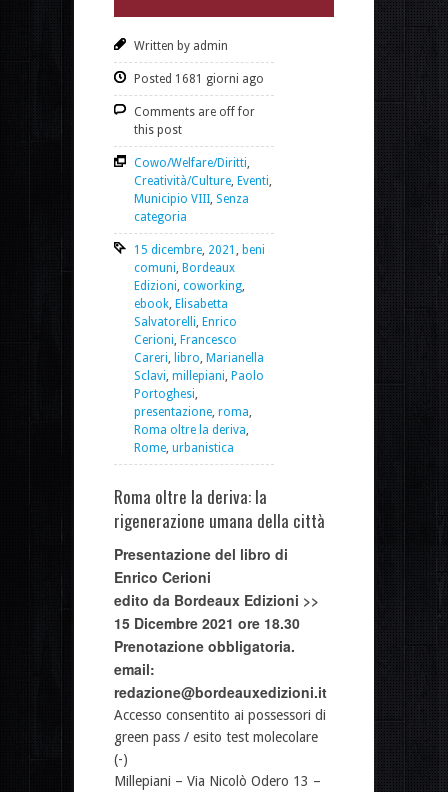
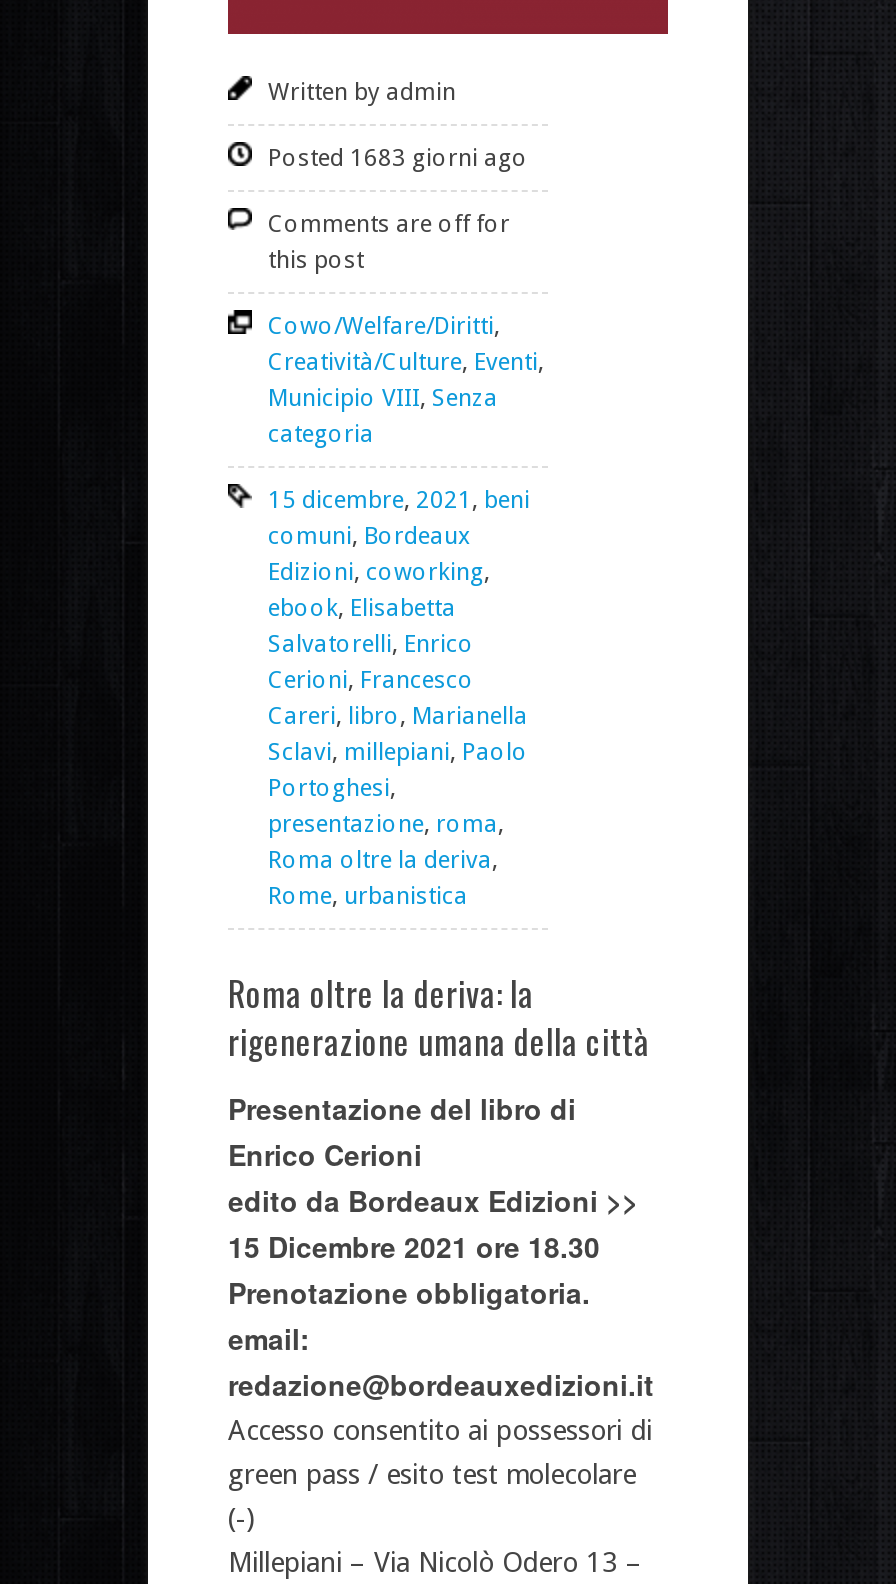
[134,72,264,86] Posted 1681 giorni ago -> [268,144,528,172] Posted 1683 giorni ago

